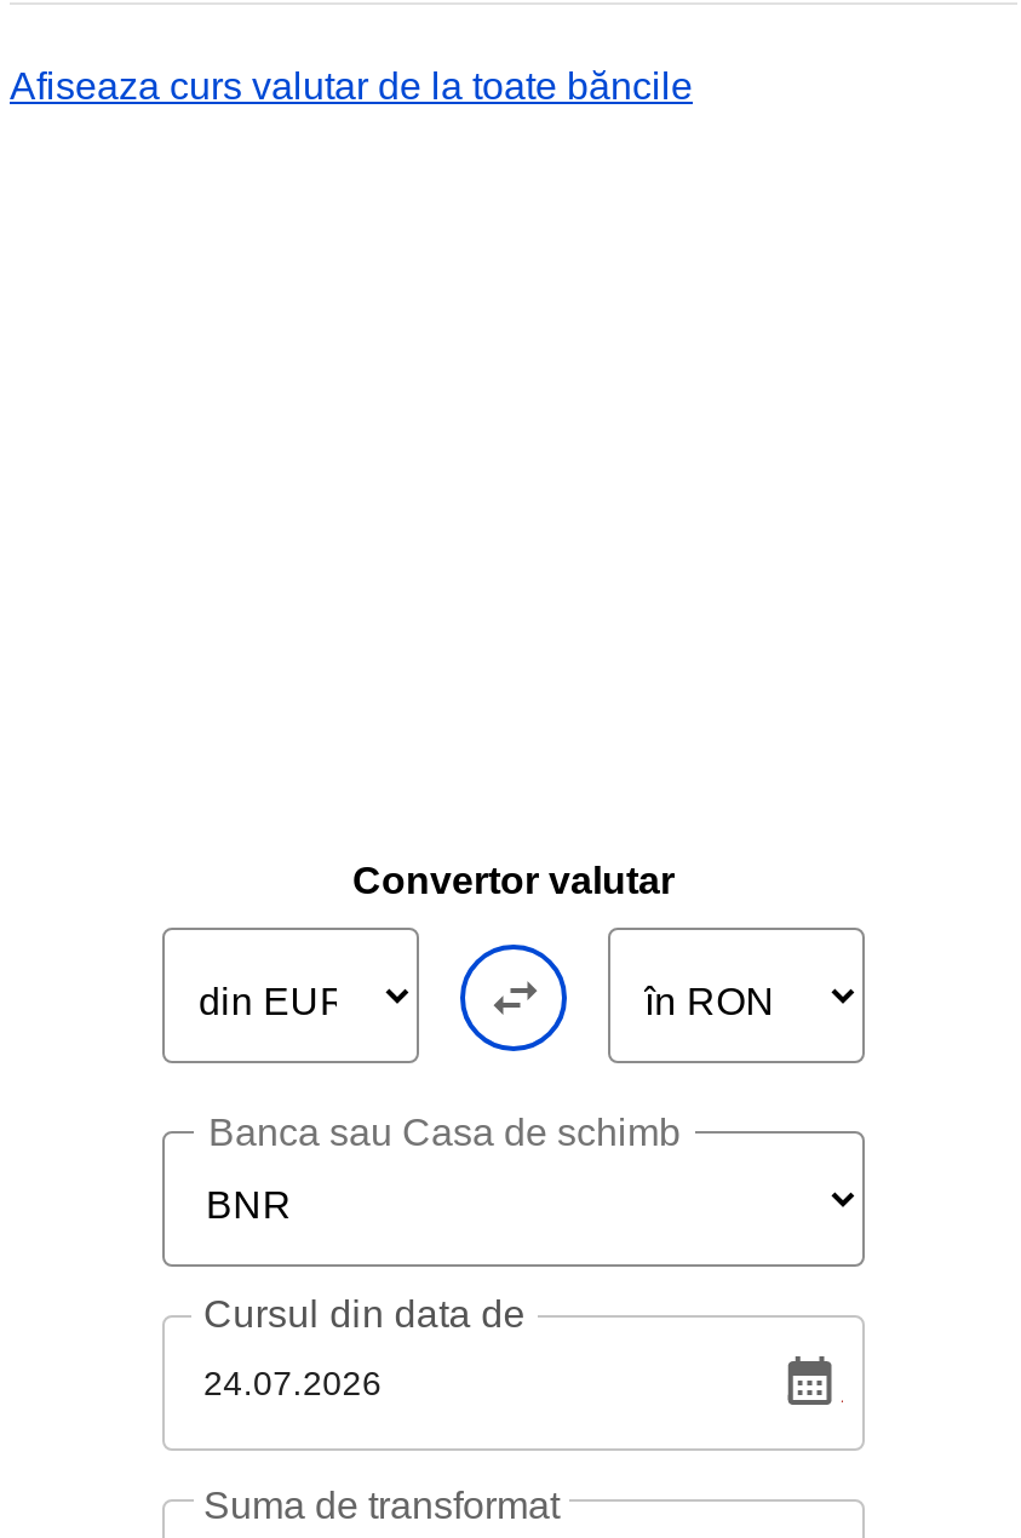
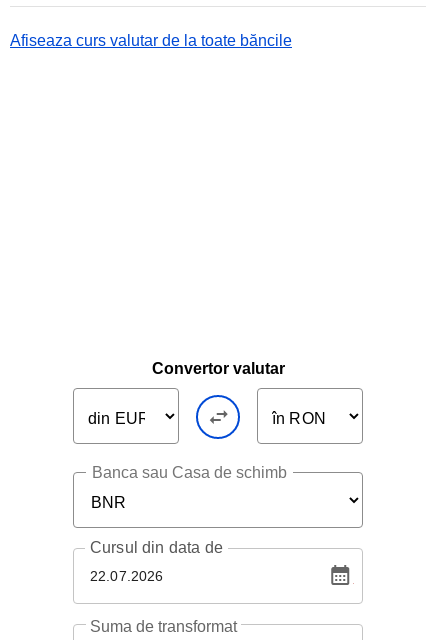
[203,1364,382,1402] 24.07.2026 -> [90,568,164,584] 22.07.2026

